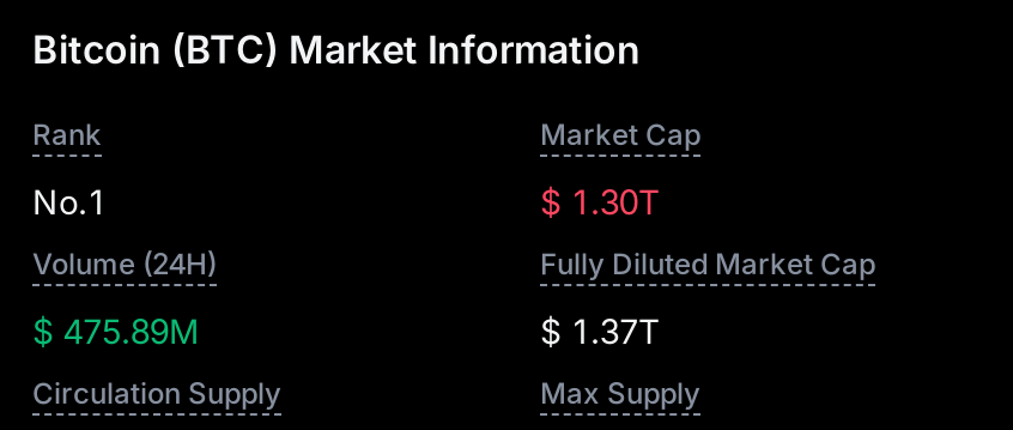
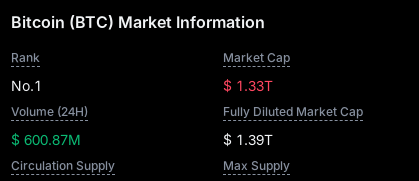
[540,181,660,221] $ 1.30T -> [223,77,273,94] $ 1.33T
[32,310,200,351] $ 475.89M -> [11,131,81,148] $ 600.87M
[540,310,660,351] $ 1.37T -> [223,131,273,148] $ 1.39T

